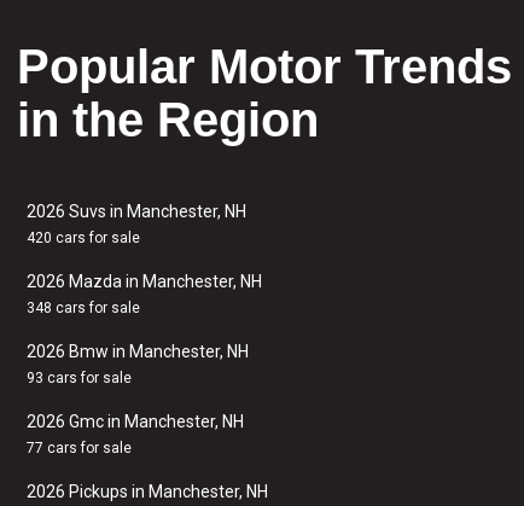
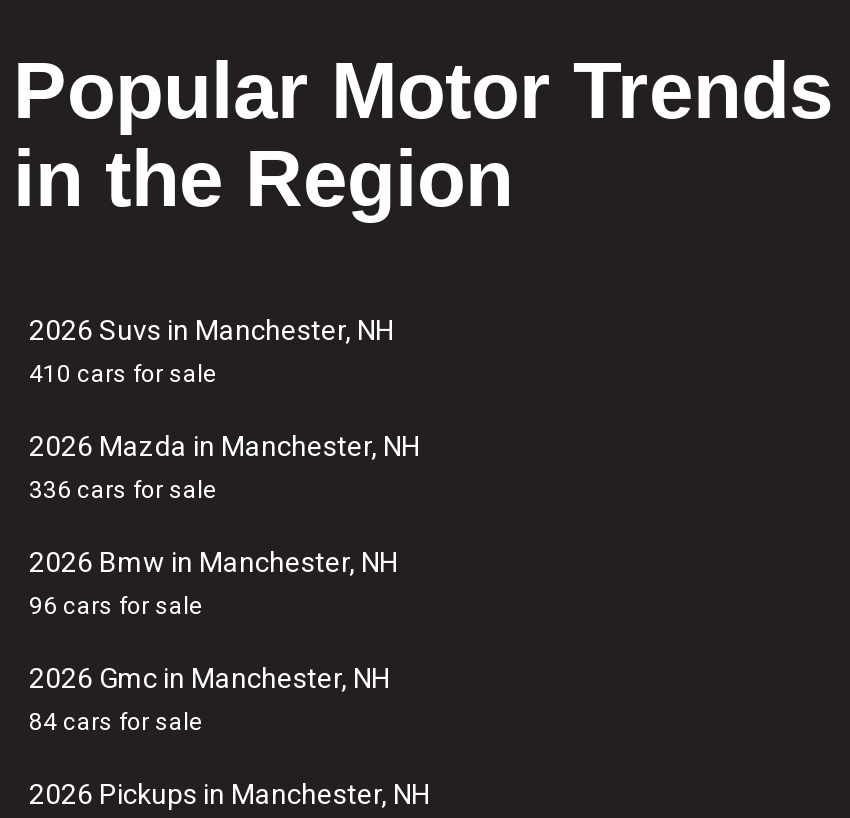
[27,229,140,246] 420 cars for sale -> [29,360,217,388] 410 cars for sale
[27,299,140,316] 348 cars for sale -> [29,476,217,504] 336 cars for sale
[27,370,132,386] 93 cars for sale -> [29,592,203,620] 96 cars for sale
[27,440,132,456] 77 cars for sale -> [29,708,203,736] 84 cars for sale

